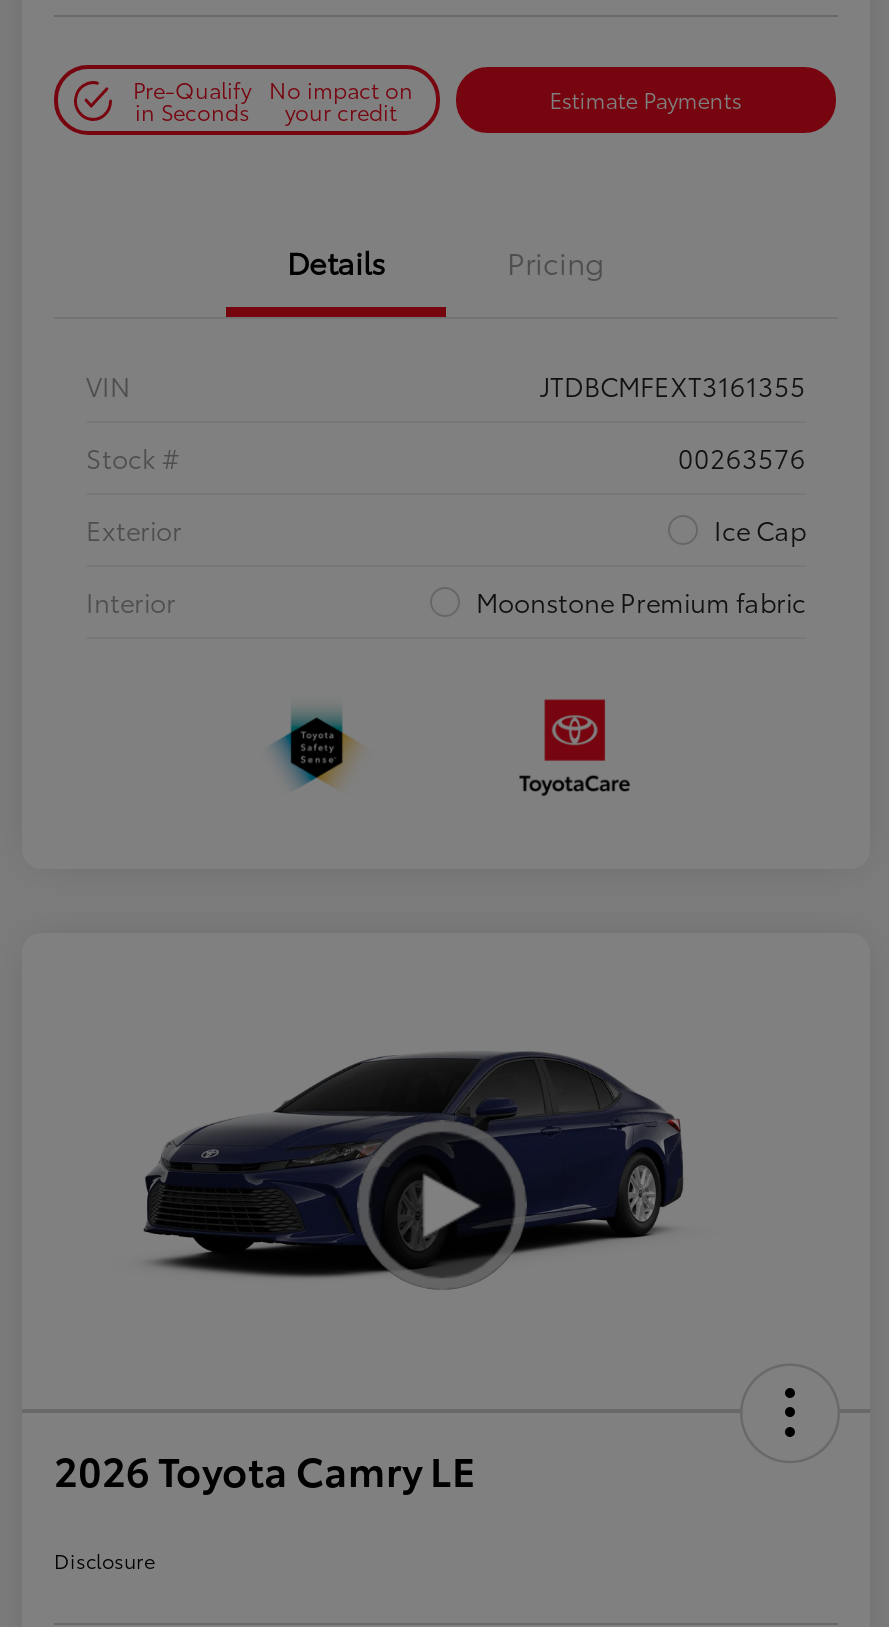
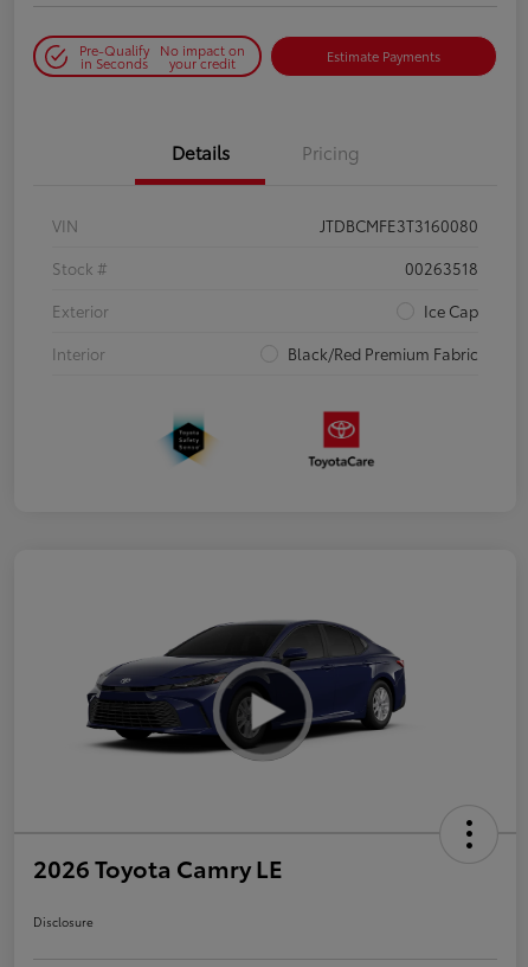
[540,367,806,403] JTDBCMFEXT3161355 -> [320,215,478,236] JTDBCMFE3T3160080
[678,439,806,475] 00263576 -> [405,257,478,279] 00263518
[476,583,806,619] Moonstone Premium fabric -> [288,343,478,364] Black/Red Premium Fabric

